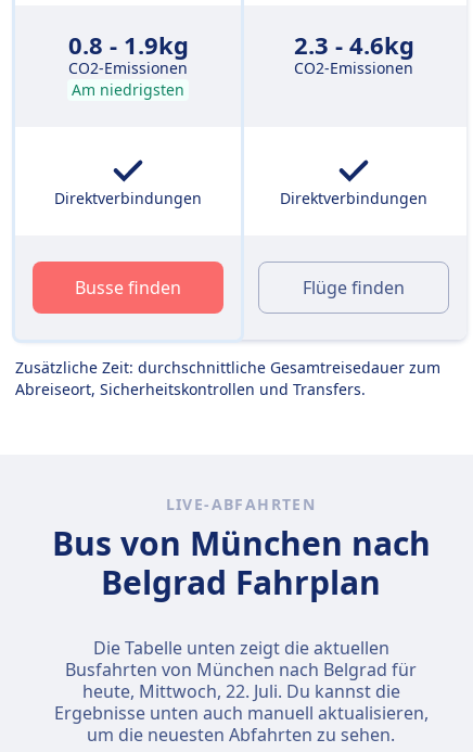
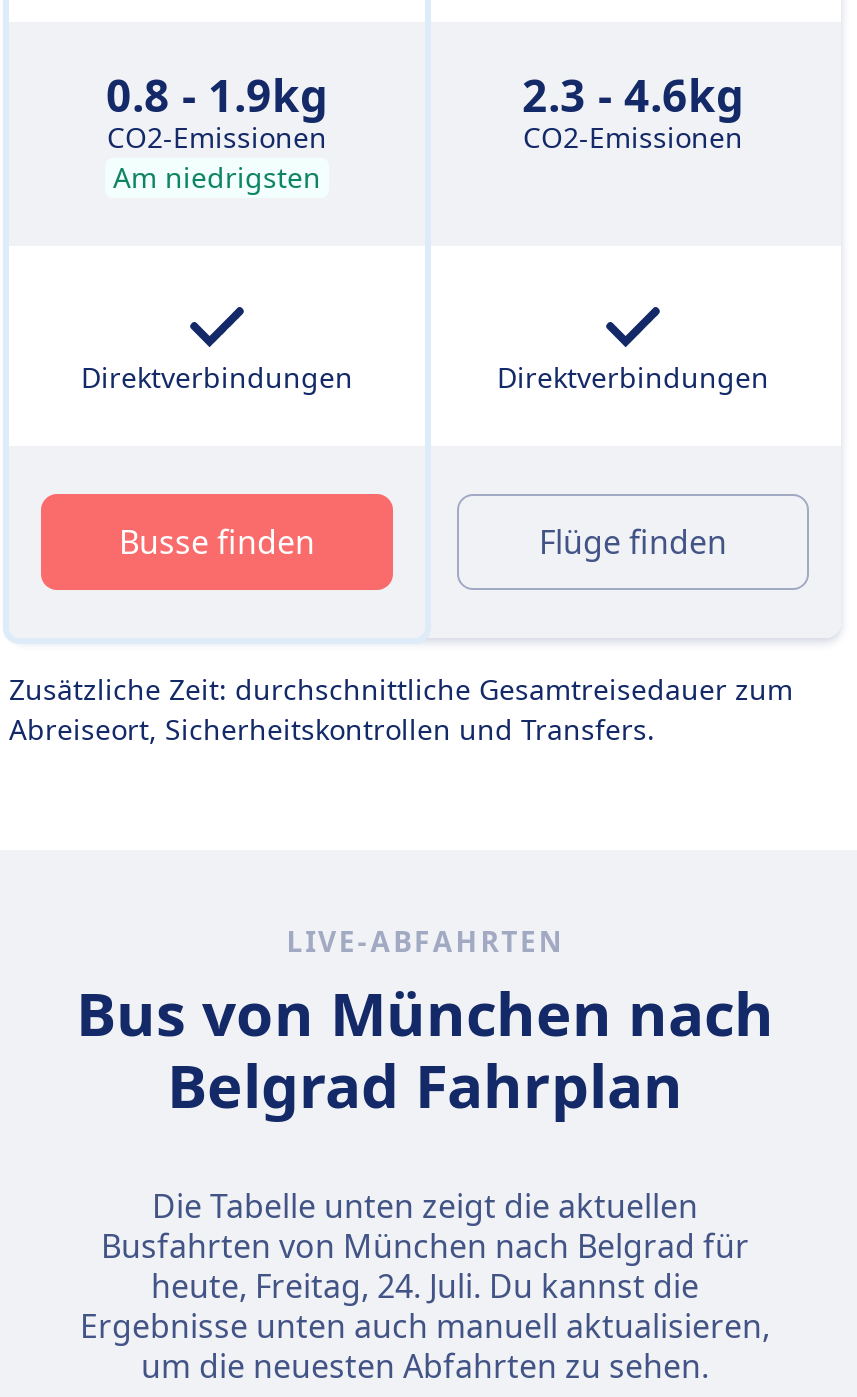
[82,679,400,703] heute, Mittwoch, 22. Juli. Du kannst die -> [151,1264,699,1308] heute, Freitag, 24. Juli. Du kannst die

